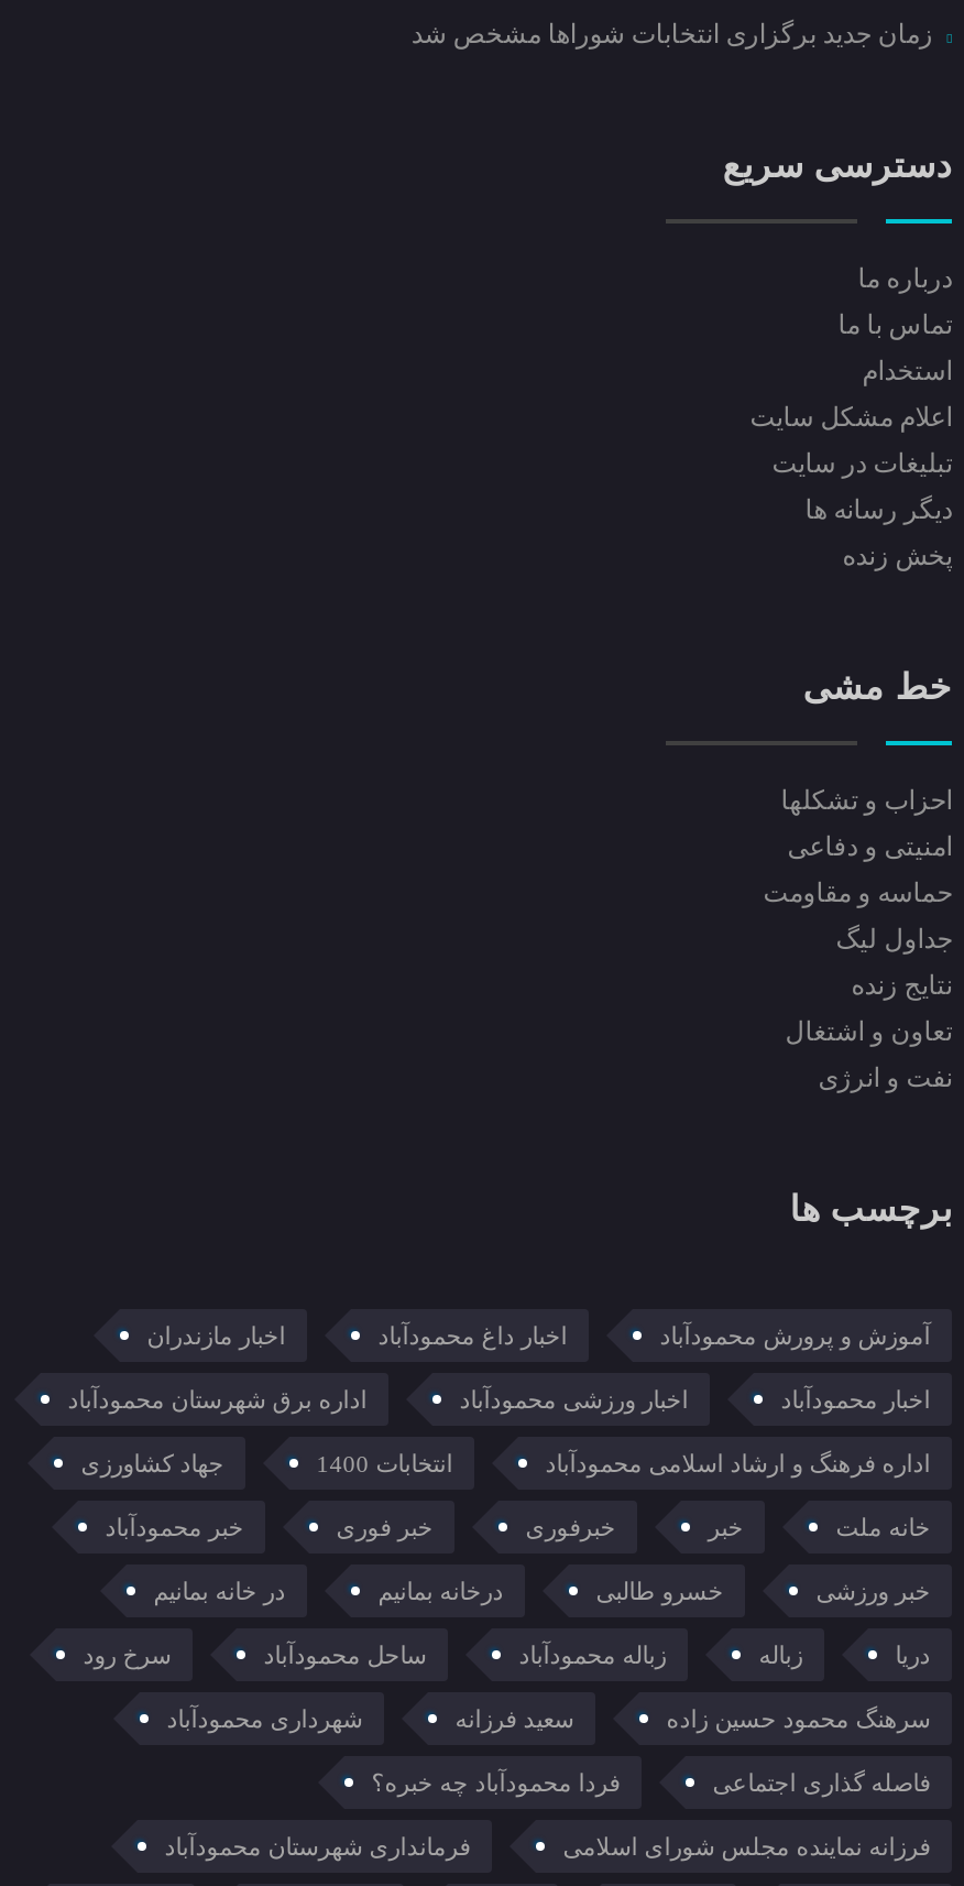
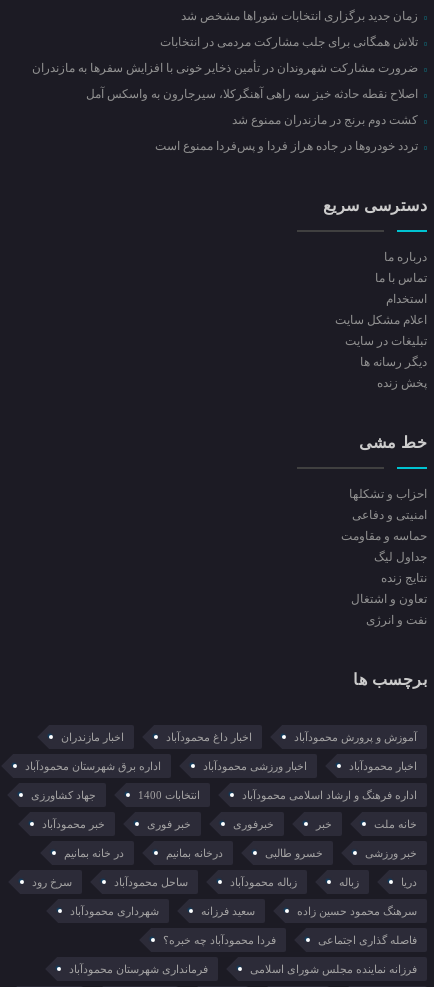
none -> [32,35,421,153] تلاش همگانی برای جلب مشارکت مردمی در انتخابات | ضرورت مشارکت شهروندان در تأمین ذخایر خونی با افزایش سفرها به مازندران | اصلاح نقطه حادثه خیز سه راهی آهنگرکلا، سیرجارون به واسکس آمل | کشت دوم برنج در مازندران ممنوع شد | تردد خودروها در جاده هراز فردا و پس‌فردا ممنوع است

